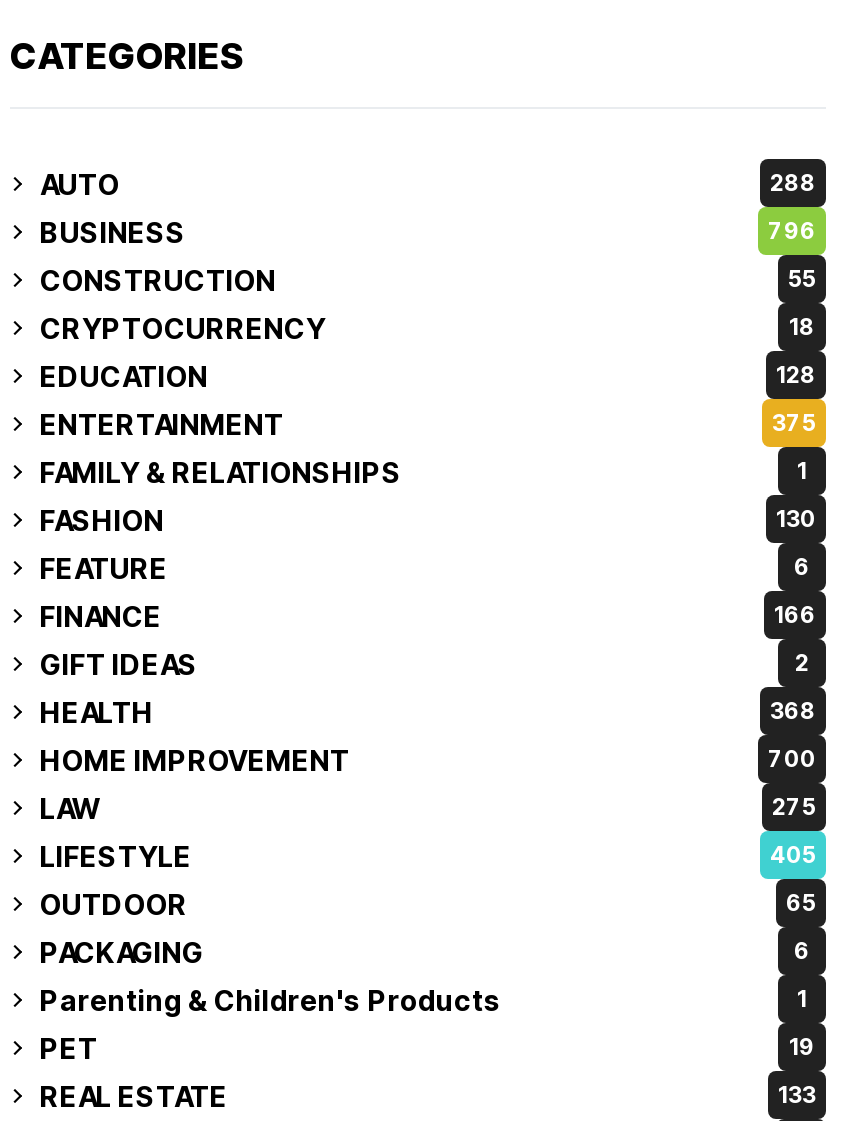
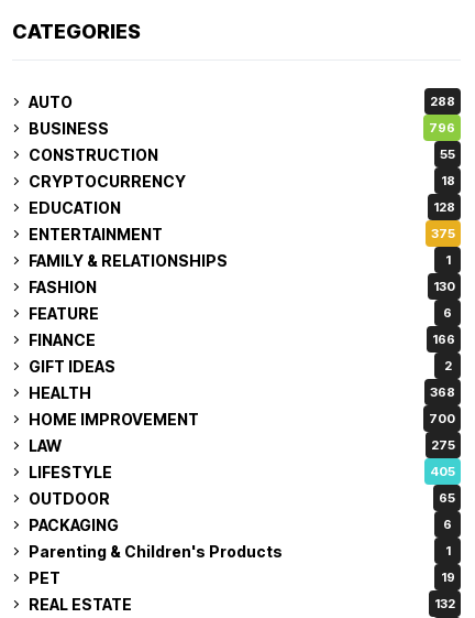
[778,1082,816,1110] 133 -> [434,596,455,612] 132

